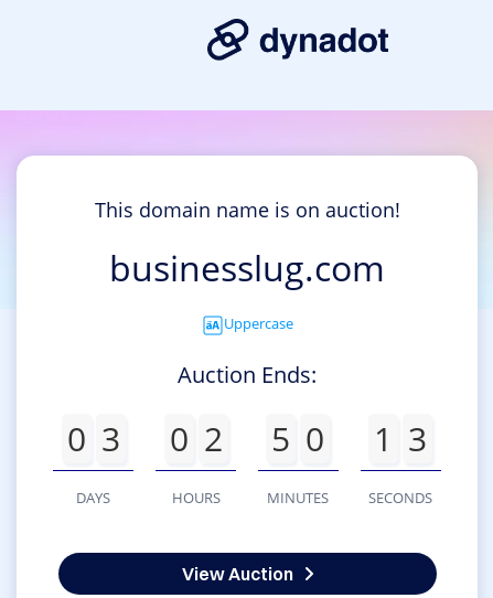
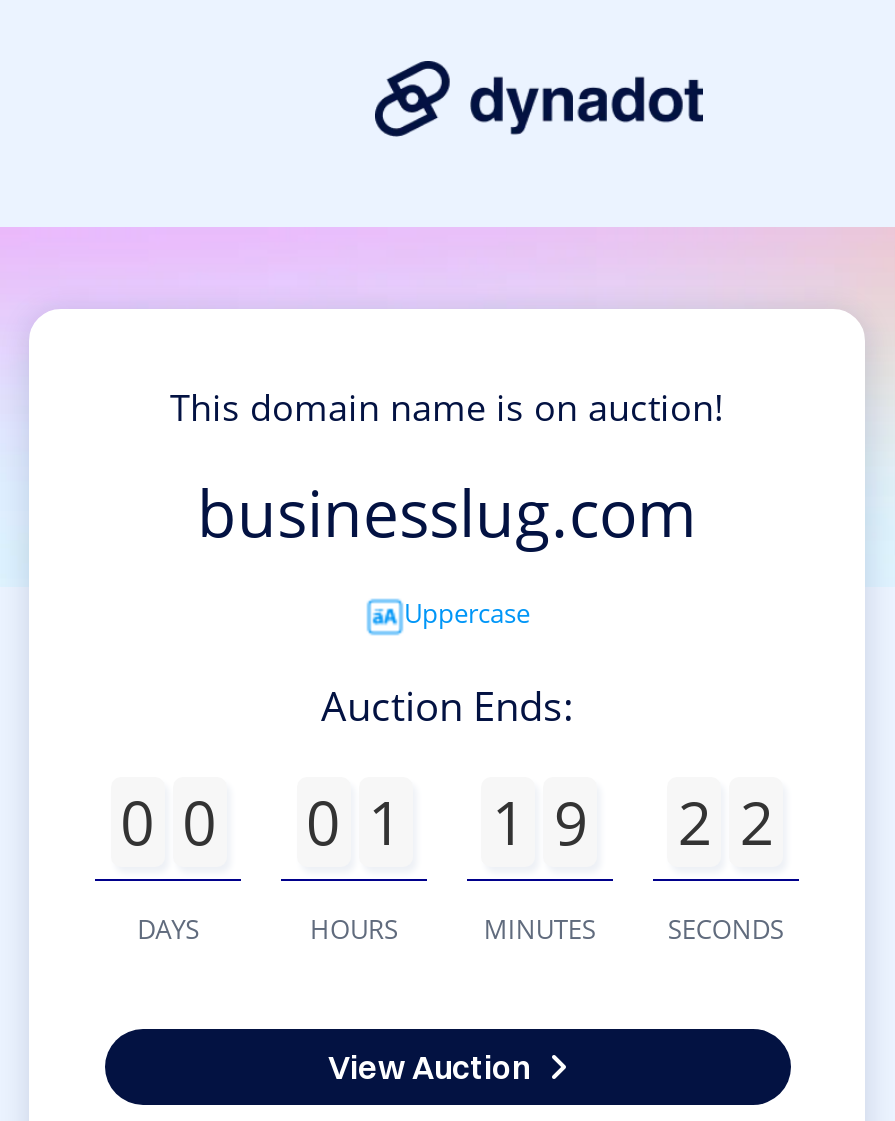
[67,416,120,461] 0 3 -> [120,781,216,863] 0 0
[169,416,222,461] 0 2 -> [306,781,402,863] 0 1
[272,416,325,461] 5 0 -> [492,781,588,863] 1 9
[374,416,427,461] 1 3 -> [678,781,774,863] 2 2

